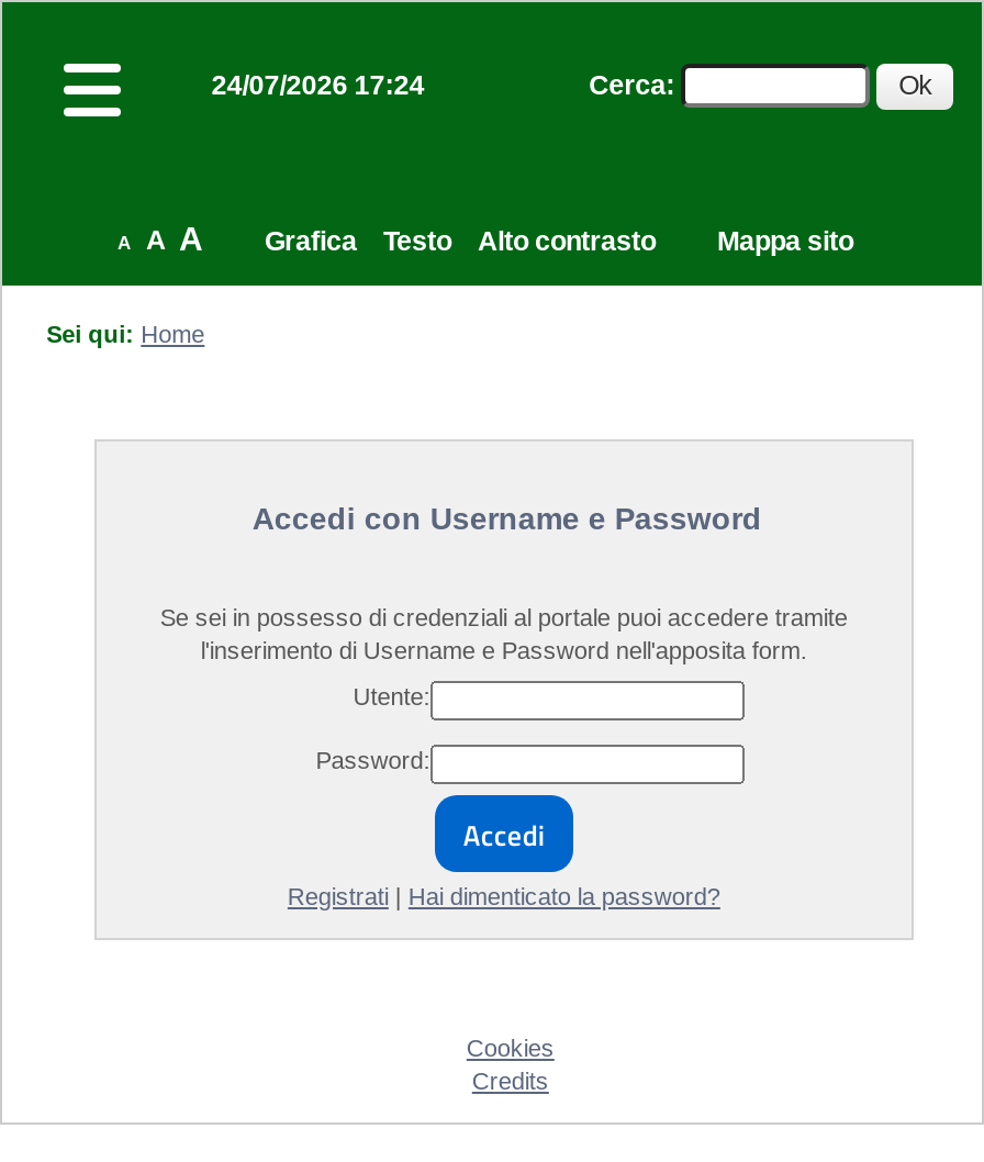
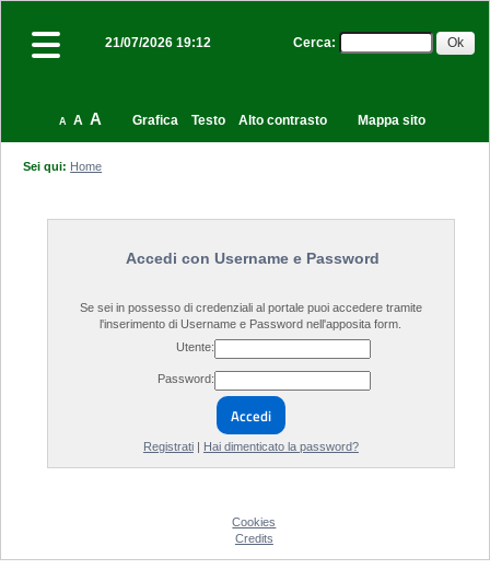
[212,71,425,101] 24/07/2026 17:24 -> [105,35,211,51] 21/07/2026 19:12

